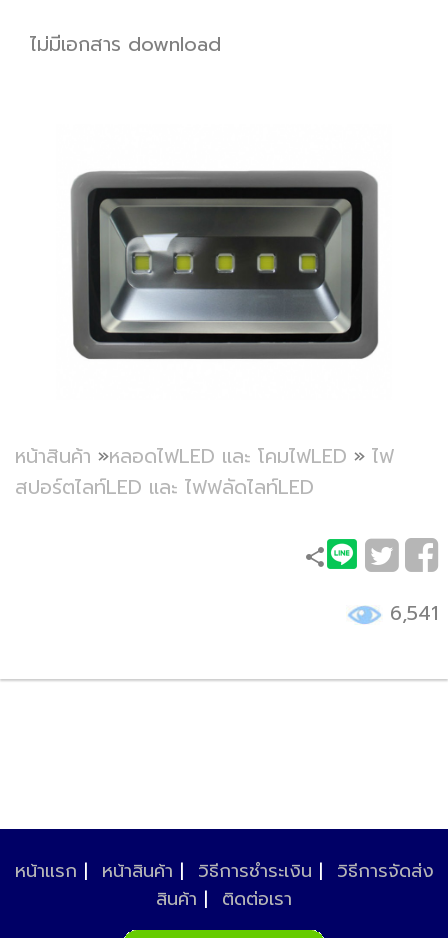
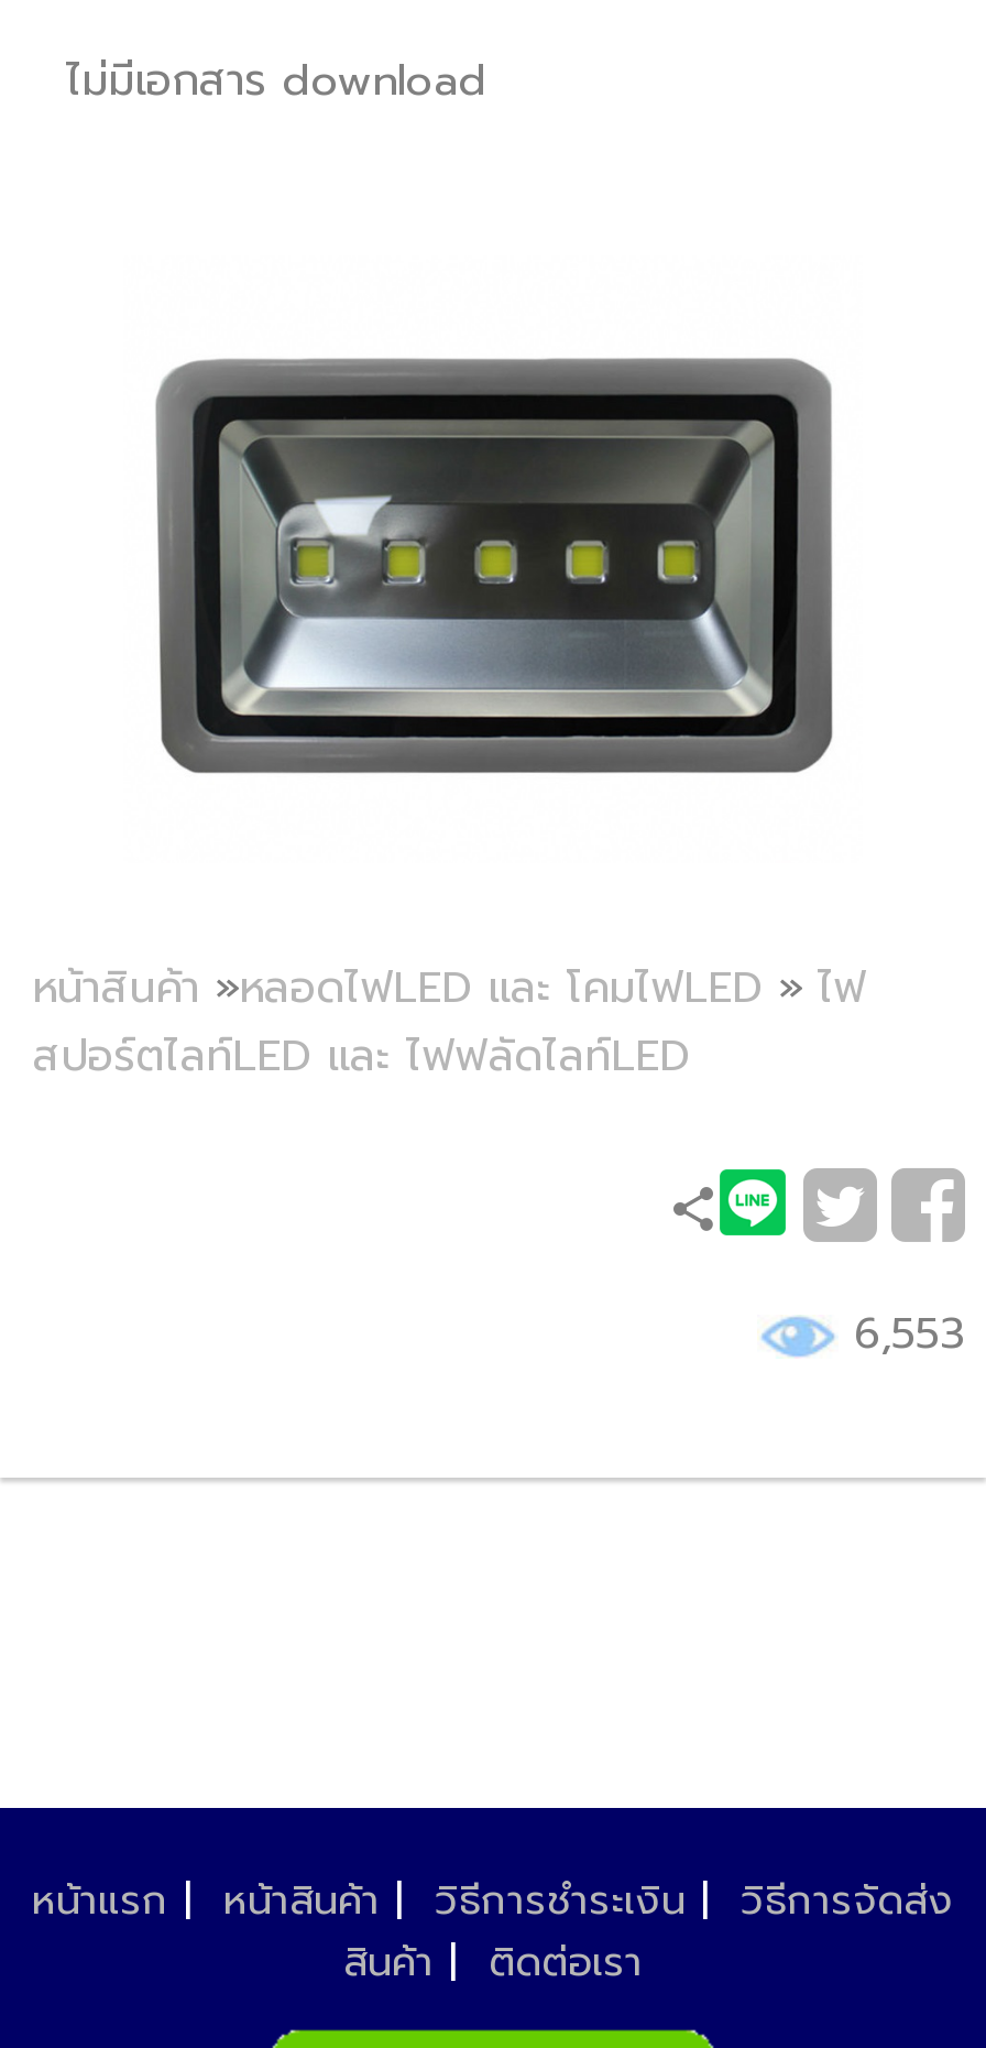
[383,599,438,628] 6,541 -> [839,1301,964,1365] 6,553

